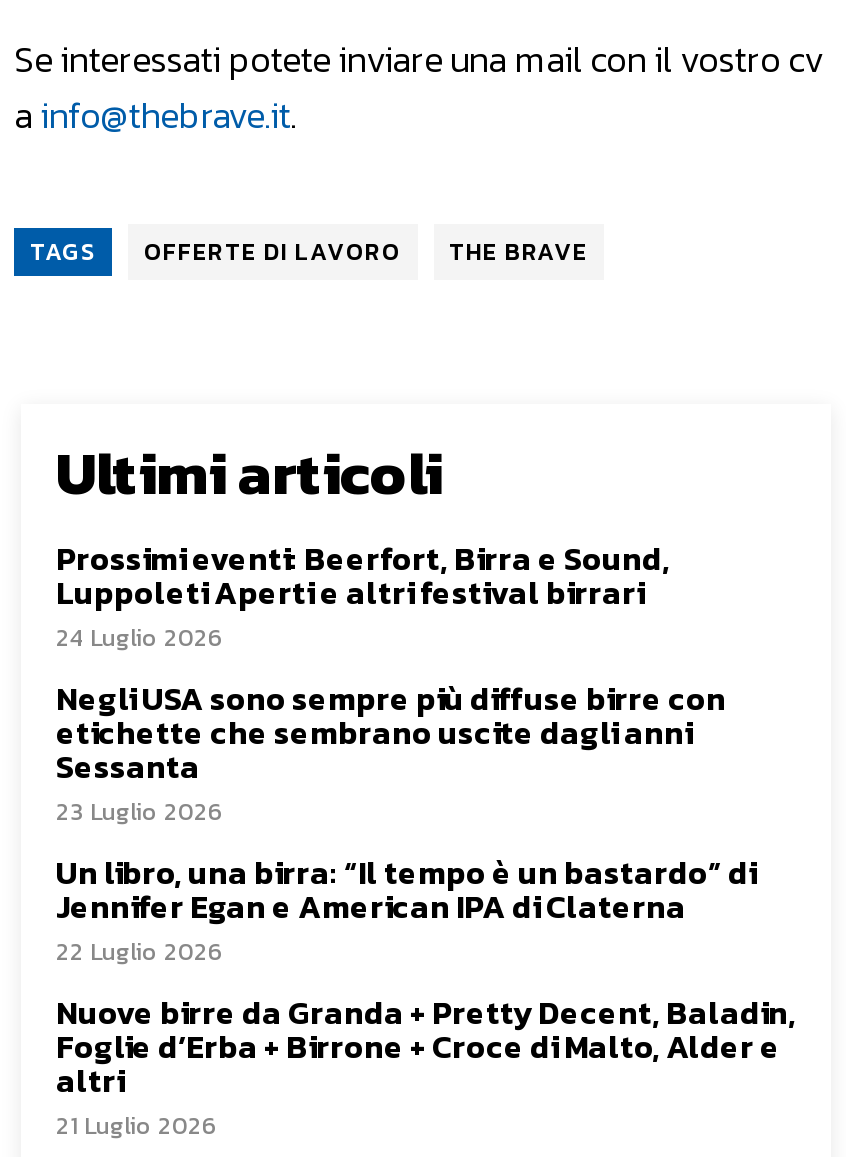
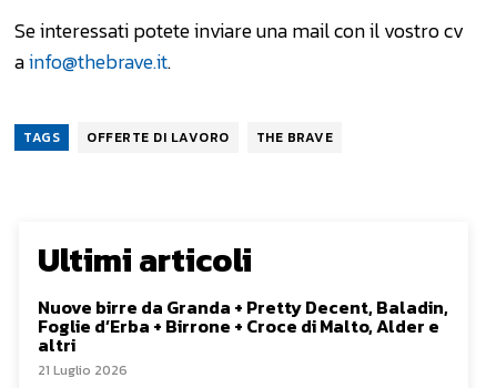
[56,534,756,970] Prossimi eventi: Beerfort, Birra e Sound, | Luppoleti Aperti e altri festival birrari | 24 Luglio 2026 | Negli USA sono sempre più diffuse birre con | etichette che sembrano uscite dagli anni | Sessanta | 23 Luglio 2026 | Un libro, una birra: “Il tempo è un bastardo” di | Jennifer Egan e American IPA di Claterna | 22 Luglio 2026 -> none

